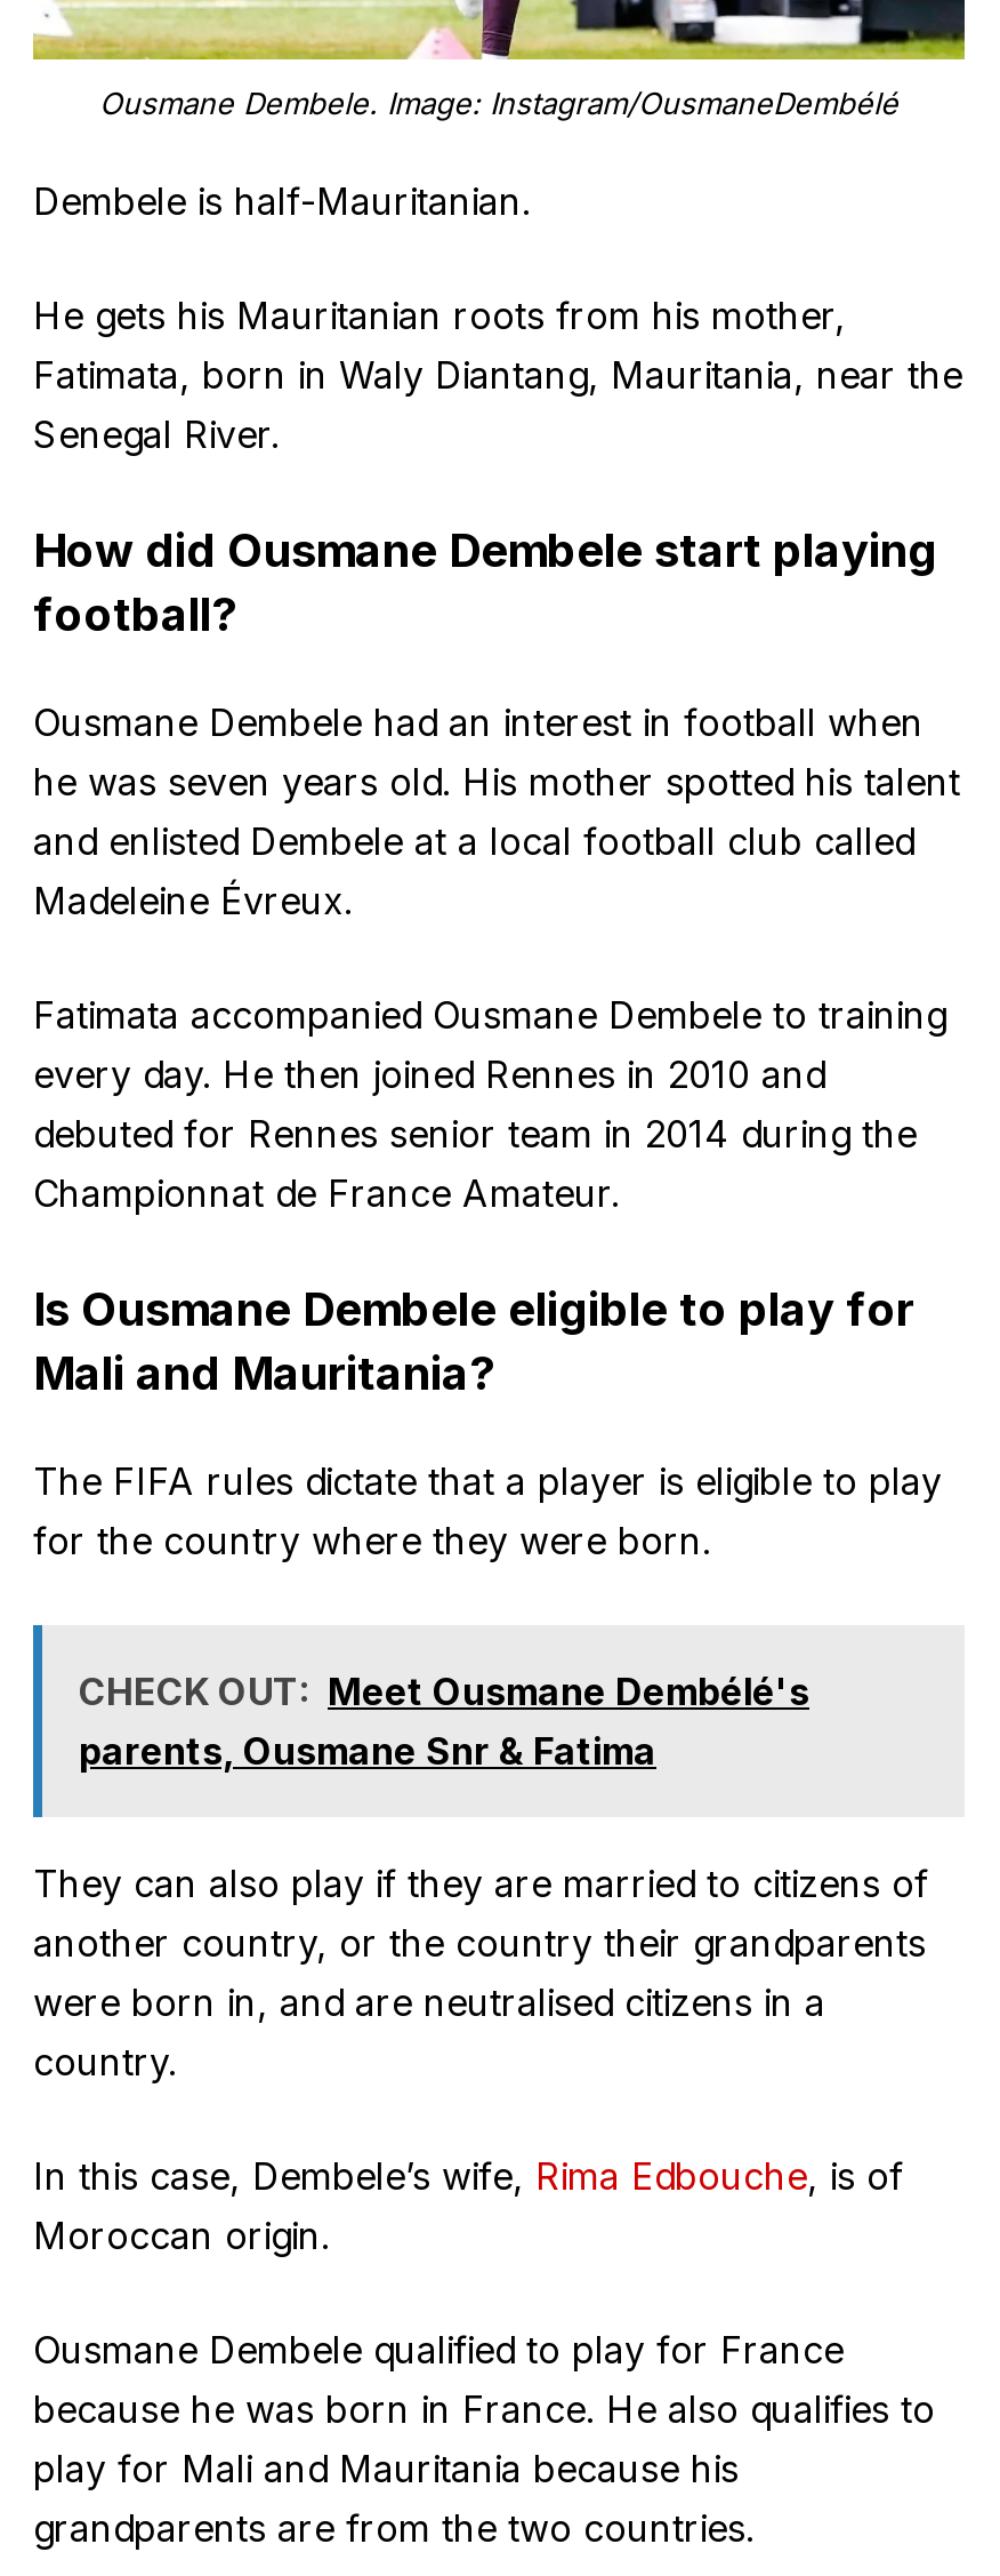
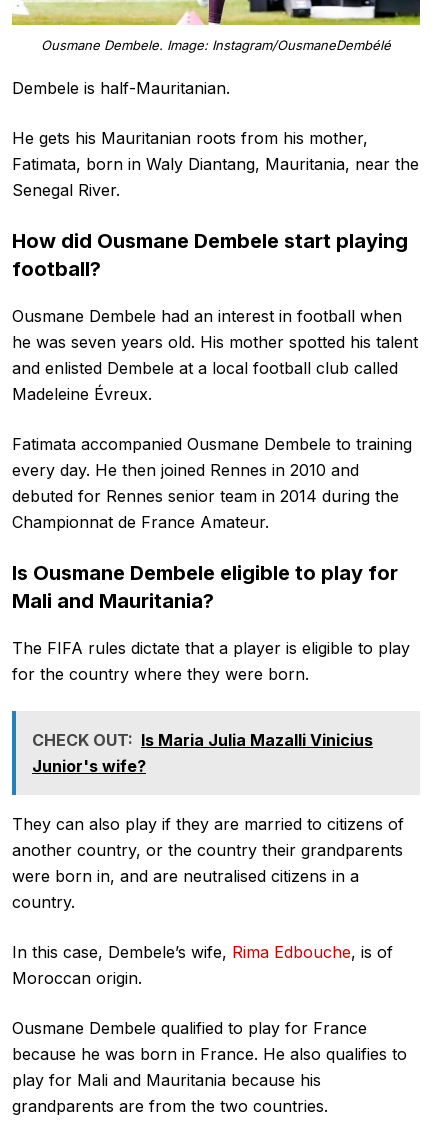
[79,1668,809,1773] CHECK OUT: Meet Ousmane Dembélé's | parents, Ousmane Snr & Fatima -> [32,730,373,776] CHECK OUT: Is Maria Julia Mazalli Vinicius | Junior's wife?

